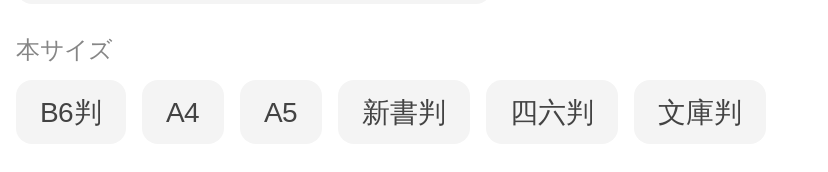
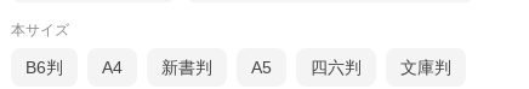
[264,96,298,128] A5 -> none
none -> [251,58,272,77] A5

